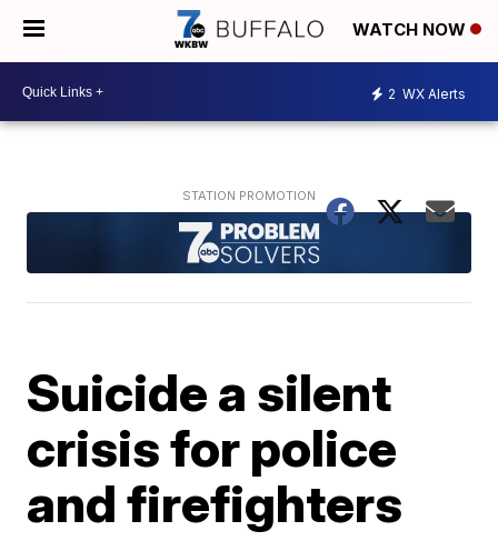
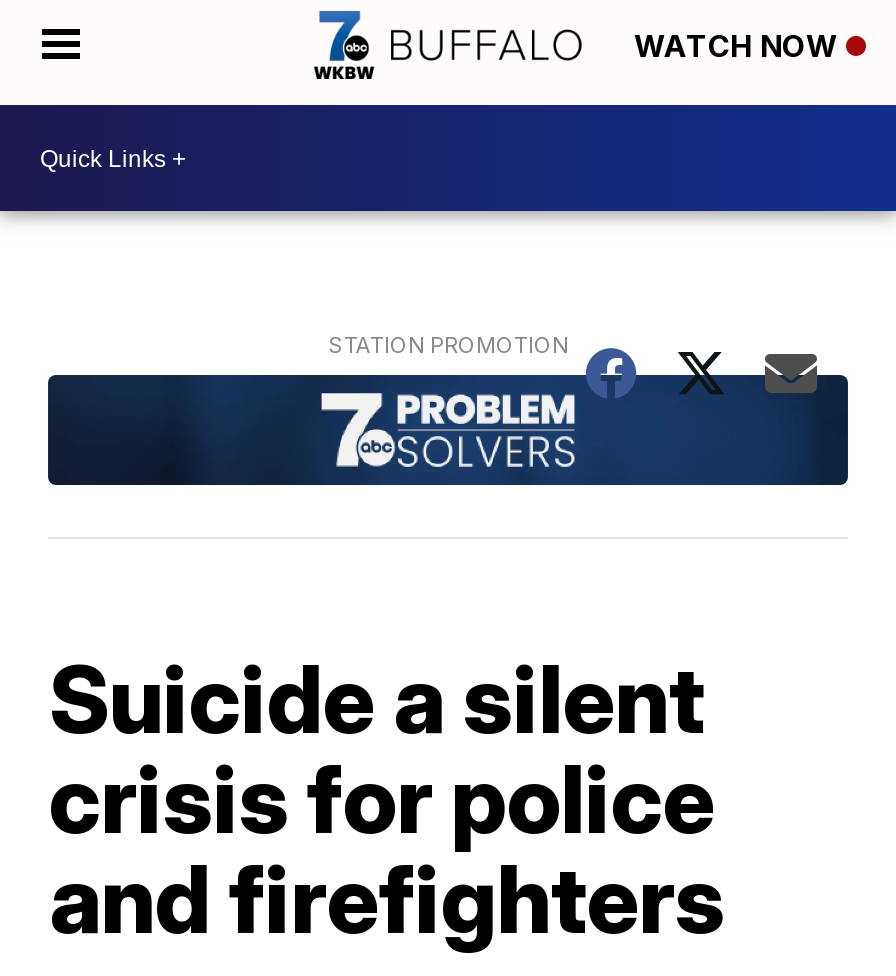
[388,85,466,102] 2 WX Alerts -> none

